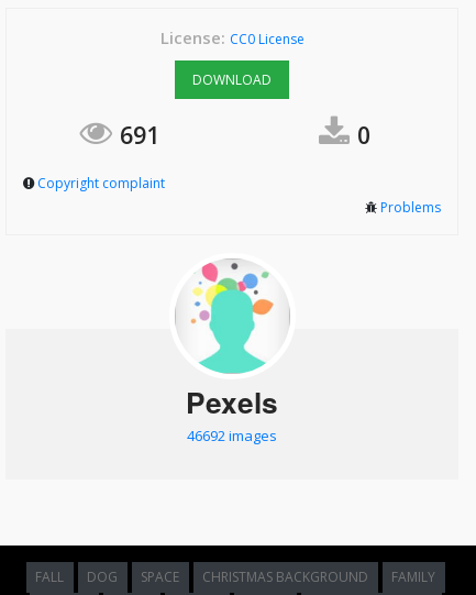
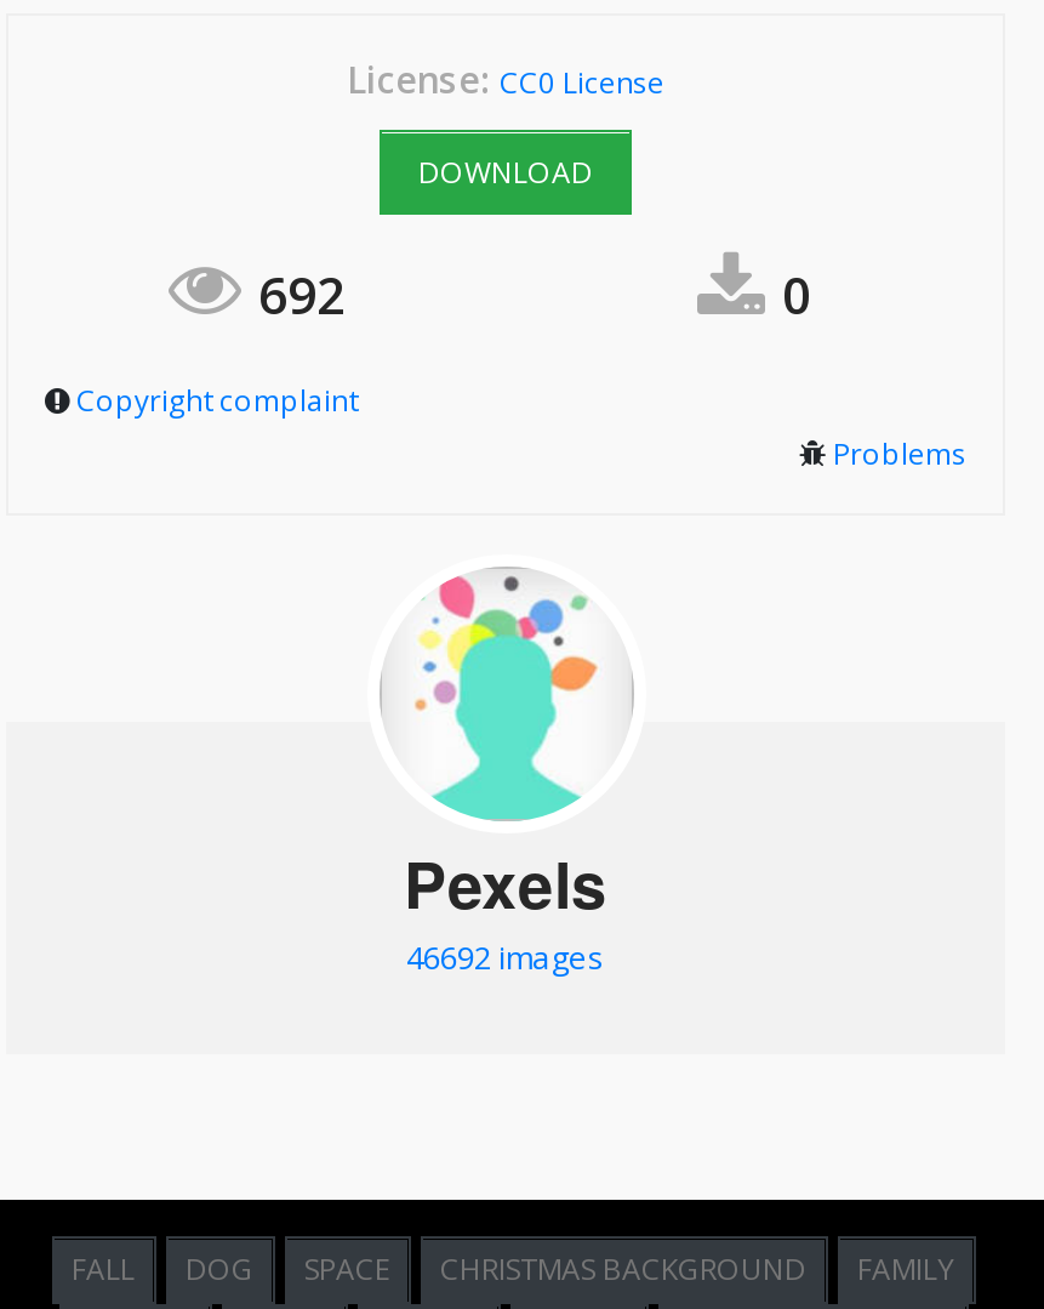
[120,120,159,151] 691 -> [258,262,346,330] 692

